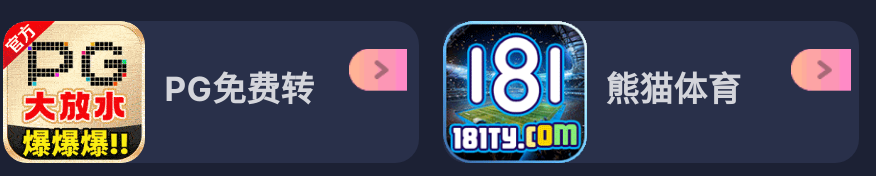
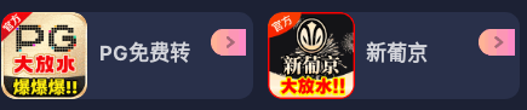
[441,18,741,166] [image] | 熊猫体育 -> [267,11,428,100] [image] | 新葡京

